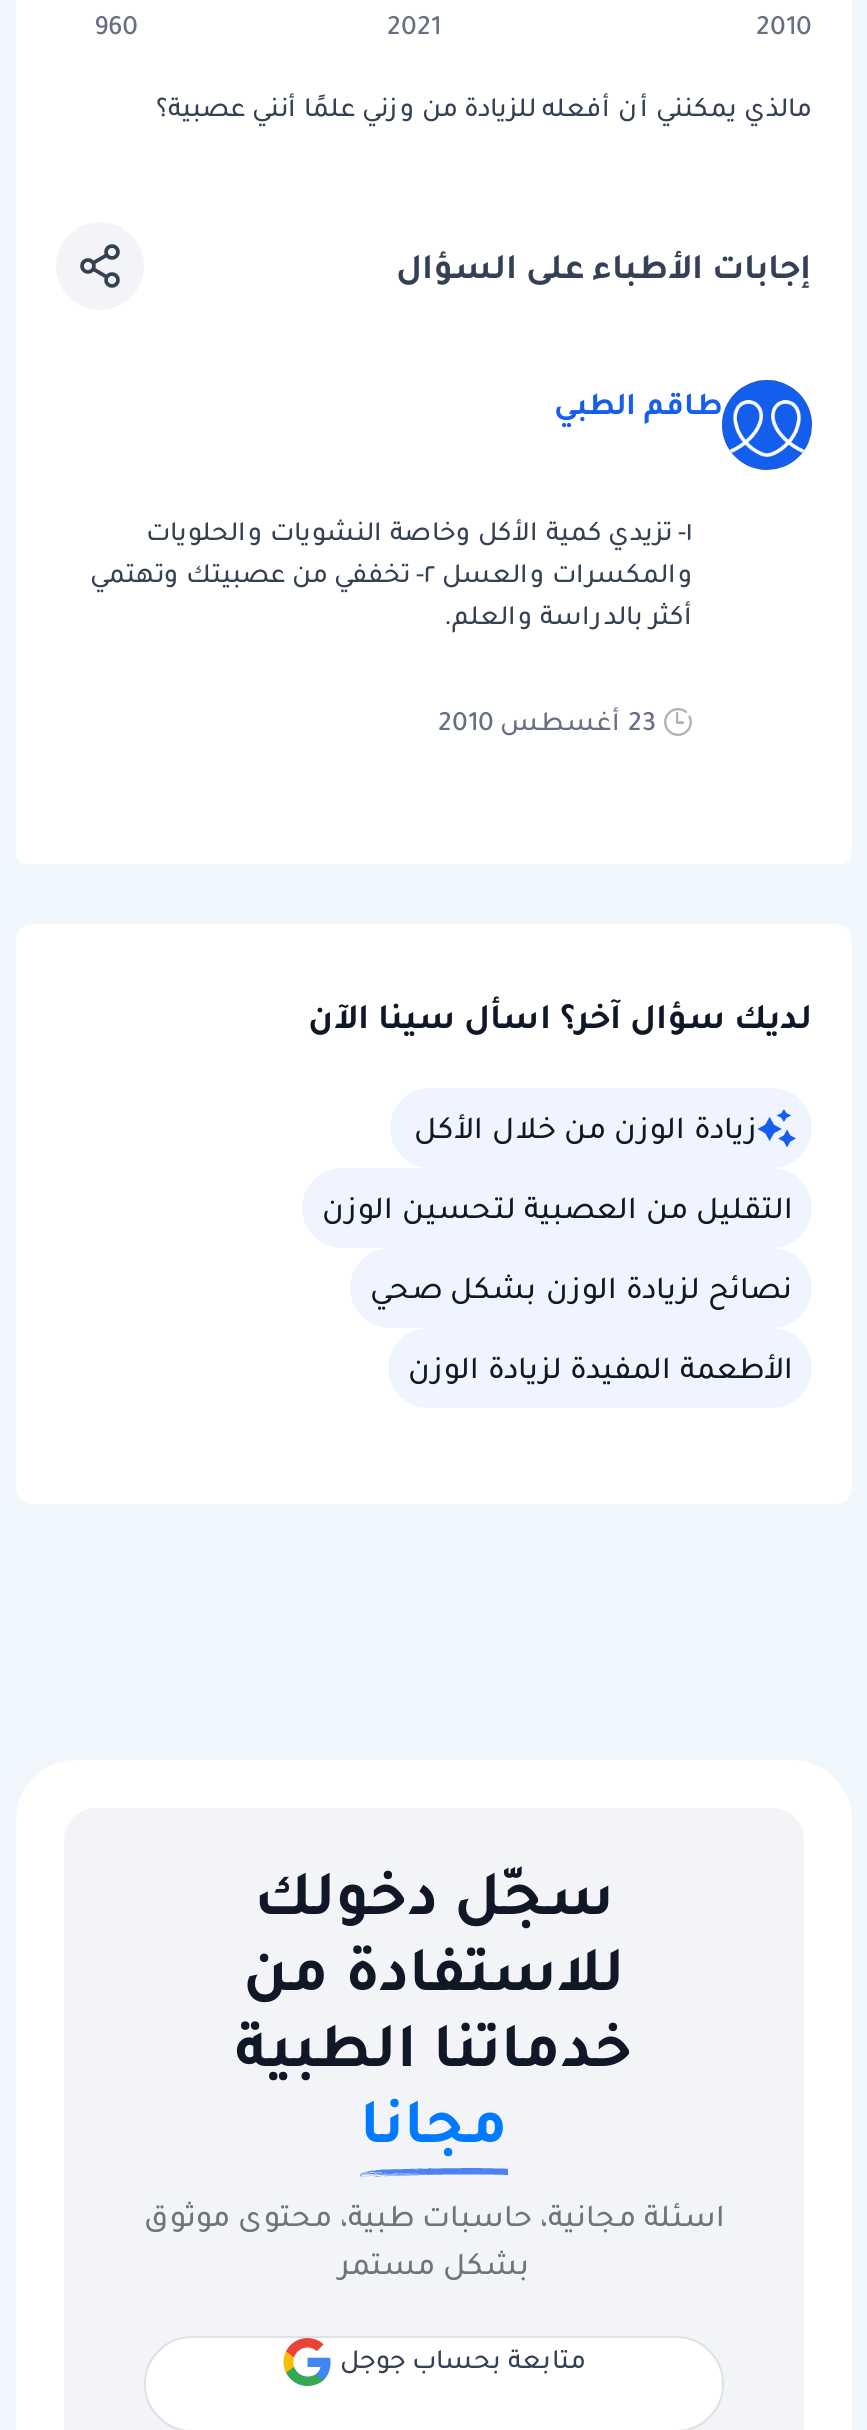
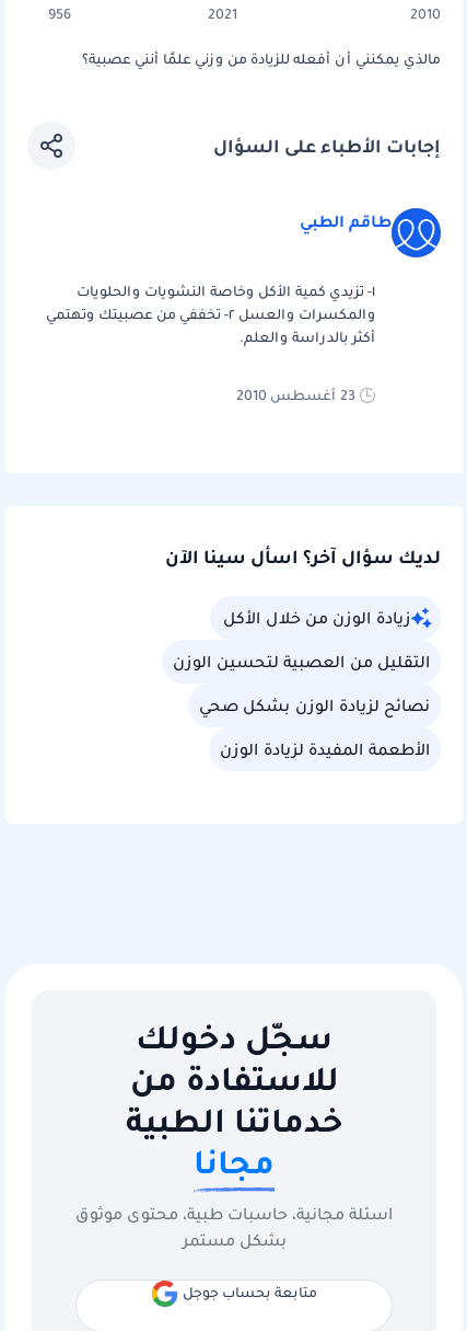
[94,6,138,44] 960 -> [48,3,71,24] 956

